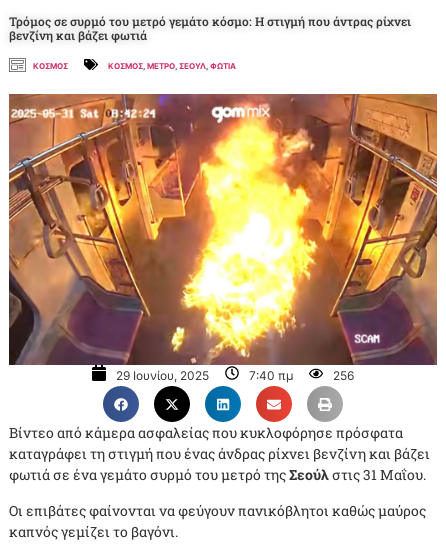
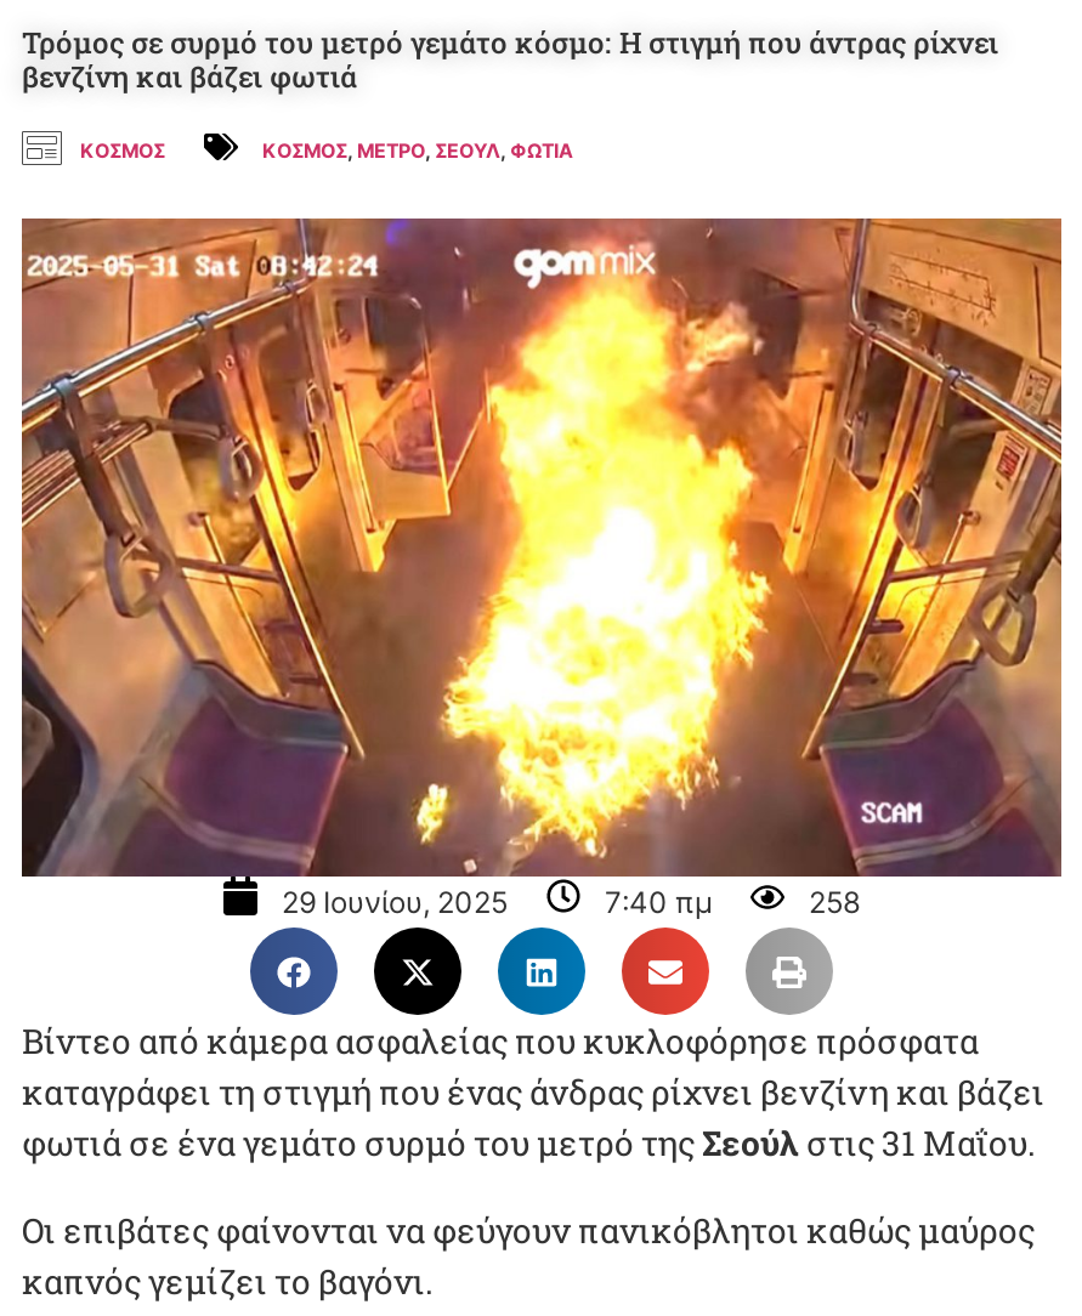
[333,368,354,383] 256 -> [809,883,860,920] 258

